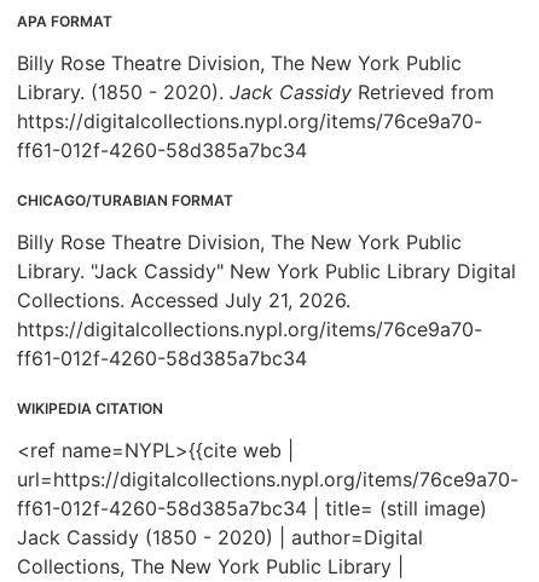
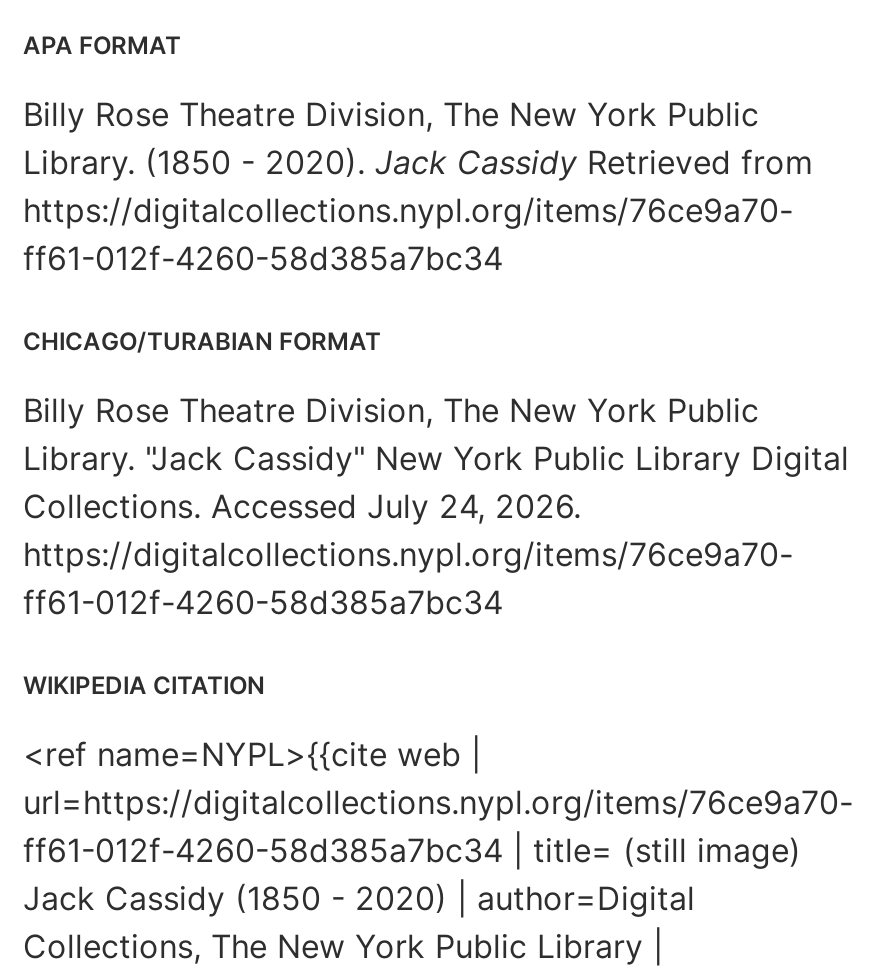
[17,288,350,312] Collections. Accessed July 21, 2026. -> [23,486,581,526] Collections. Accessed July 24, 2026.

